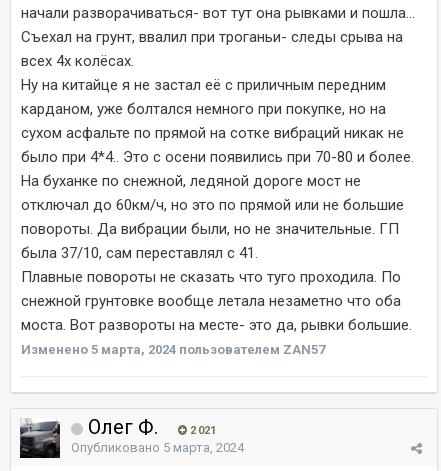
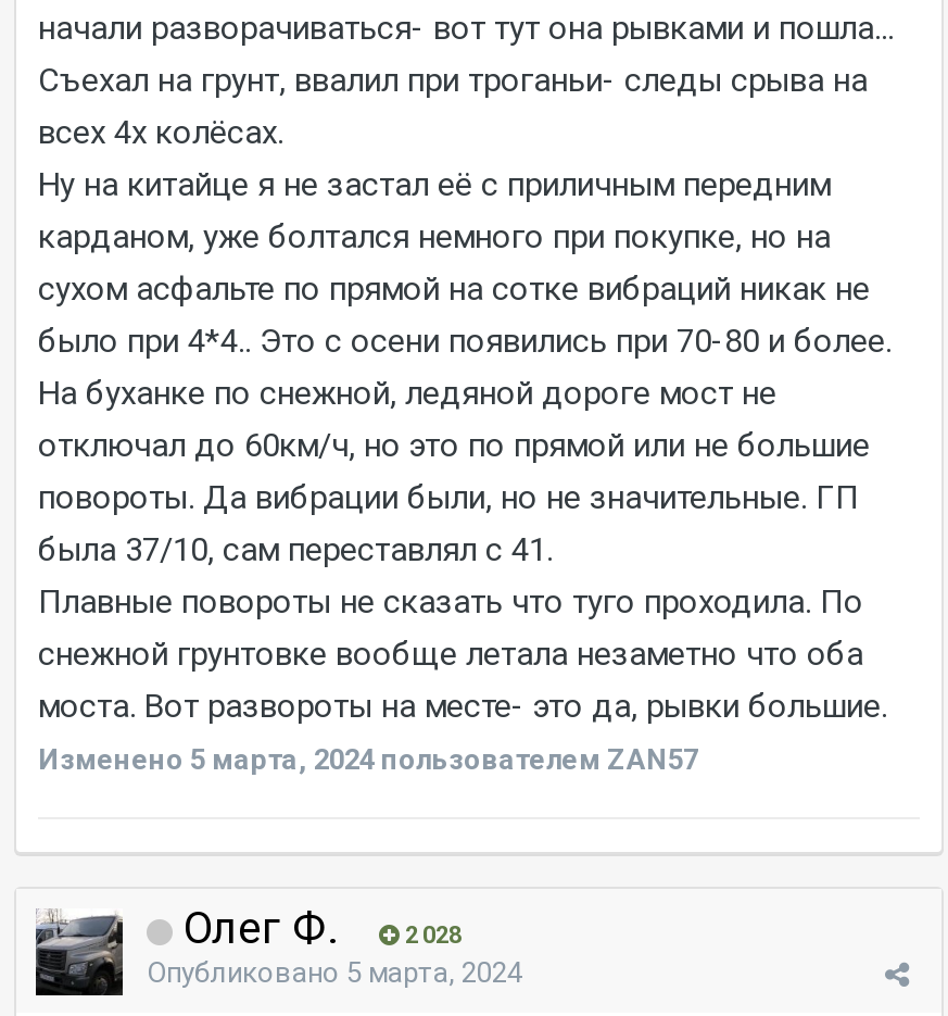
[83,415,216,439] Олег Ф. 2 021 -> [173,902,462,954] Олег Ф. 2 028

